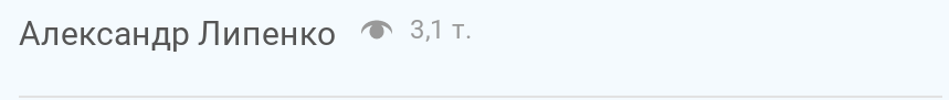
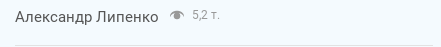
[410,14,472,44] 3,1 т. -> [192,8,220,22] 5,2 т.

